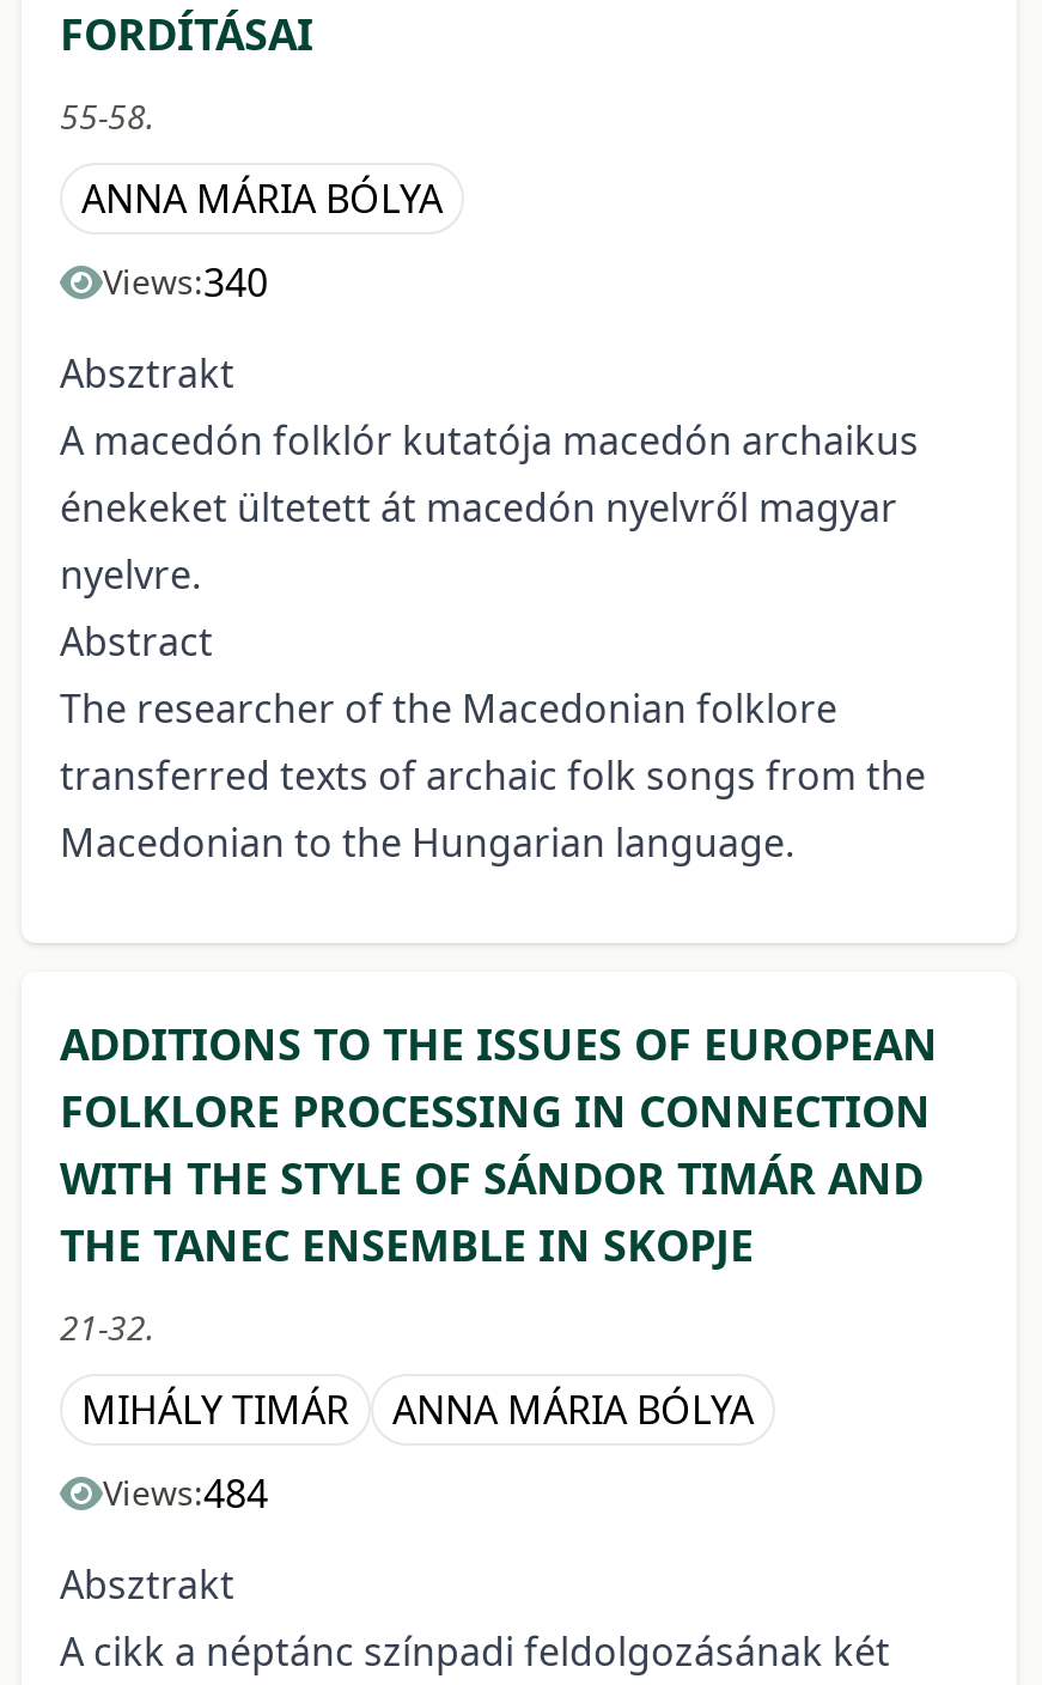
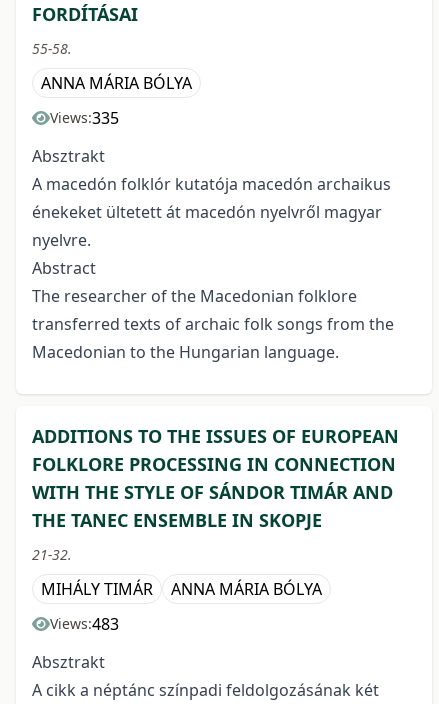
[103,257,268,309] Views:340 -> [50,107,119,129] Views:335
[103,1468,268,1520] Views:484 -> [50,613,119,635] Views:483

